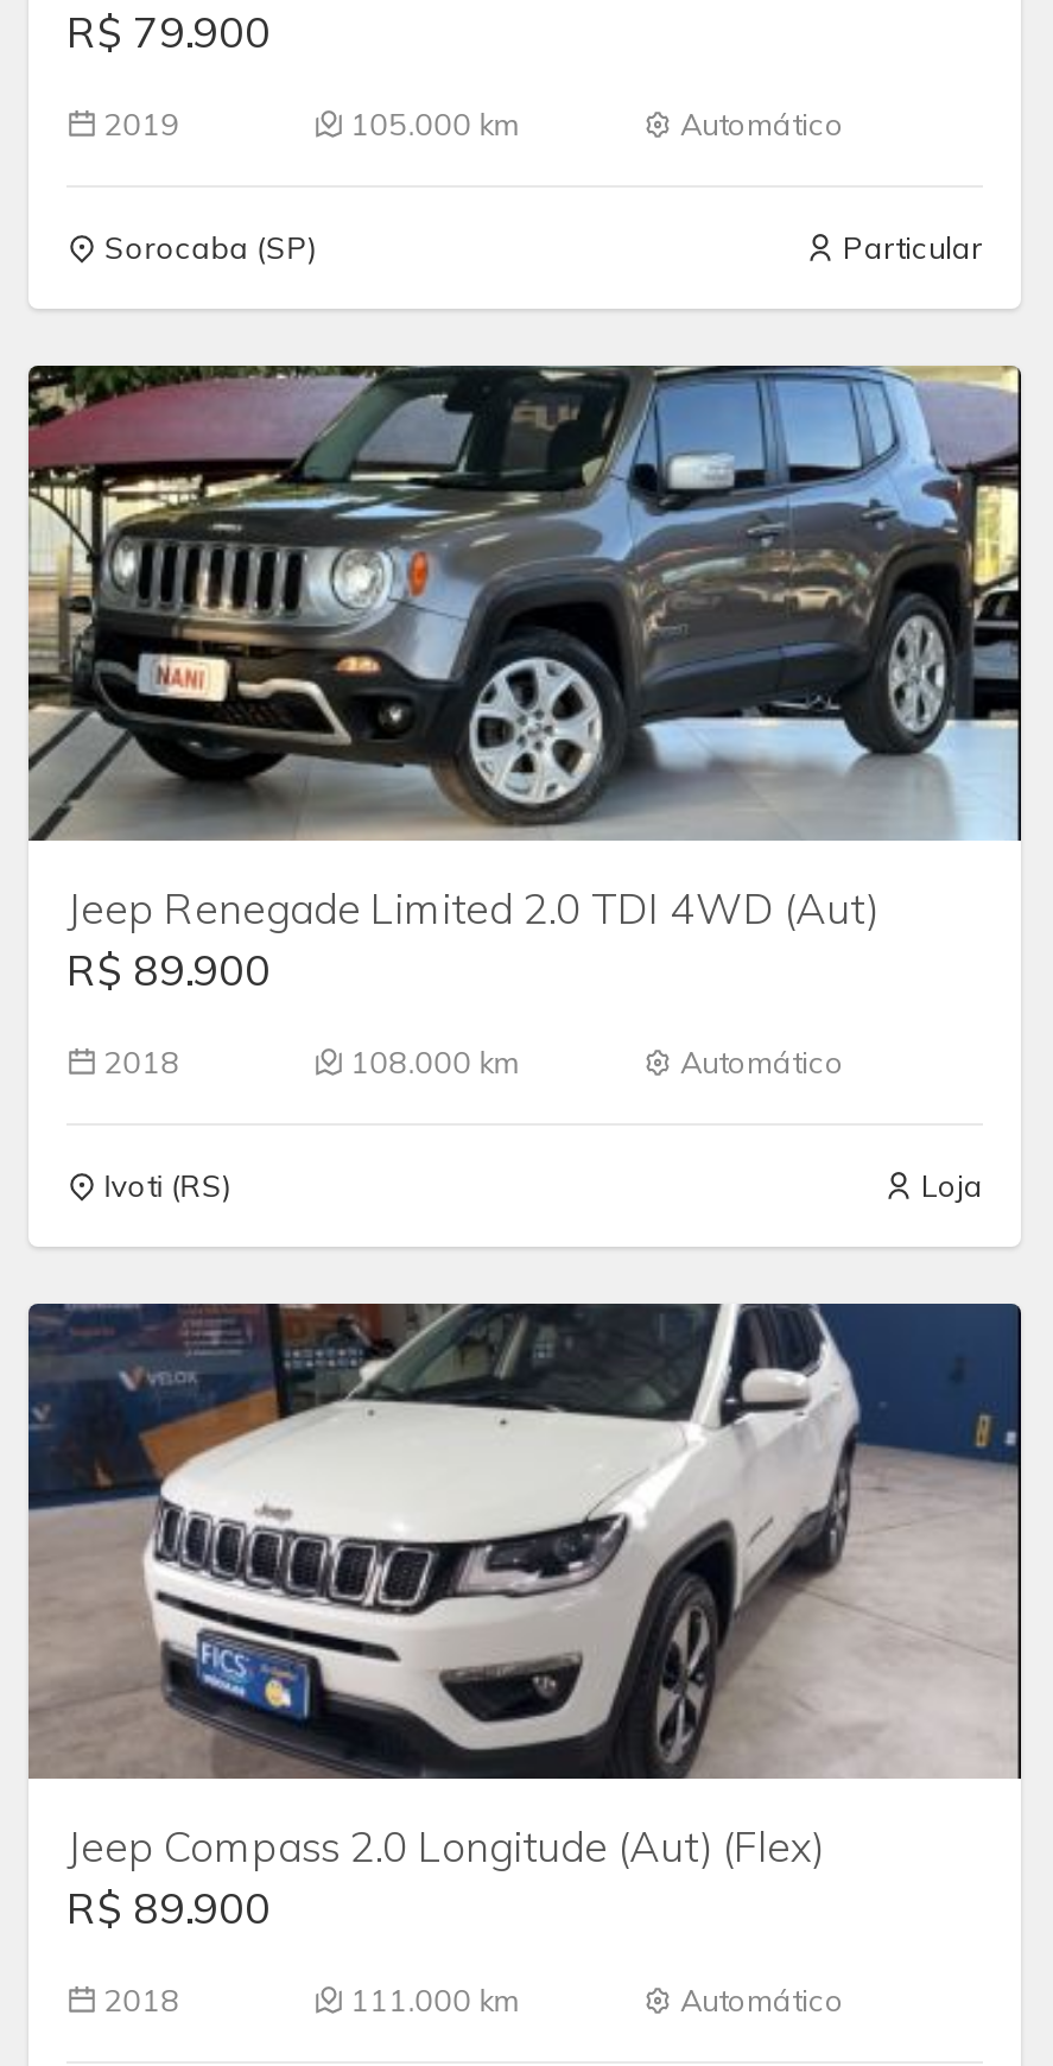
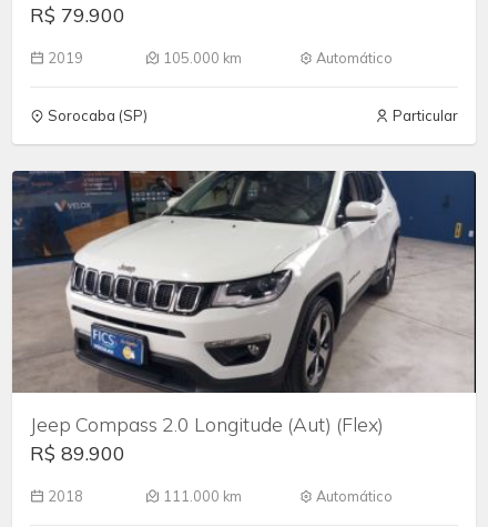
[26,363,1021,1205] [image] | Jeep Renegade Limited 2.0 TDI 4WD (Aut) | R$ 89.900 | 2018 | 108.000 km | Automático | Ivoti (RS) | Loja -> none

